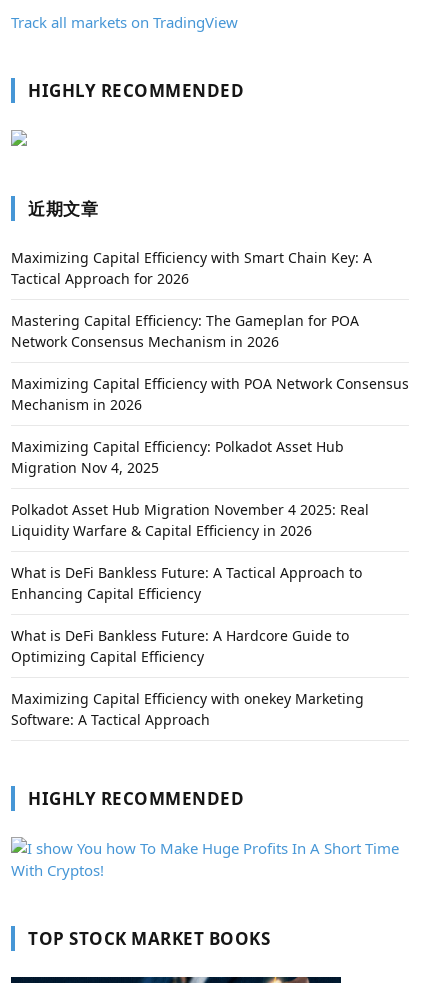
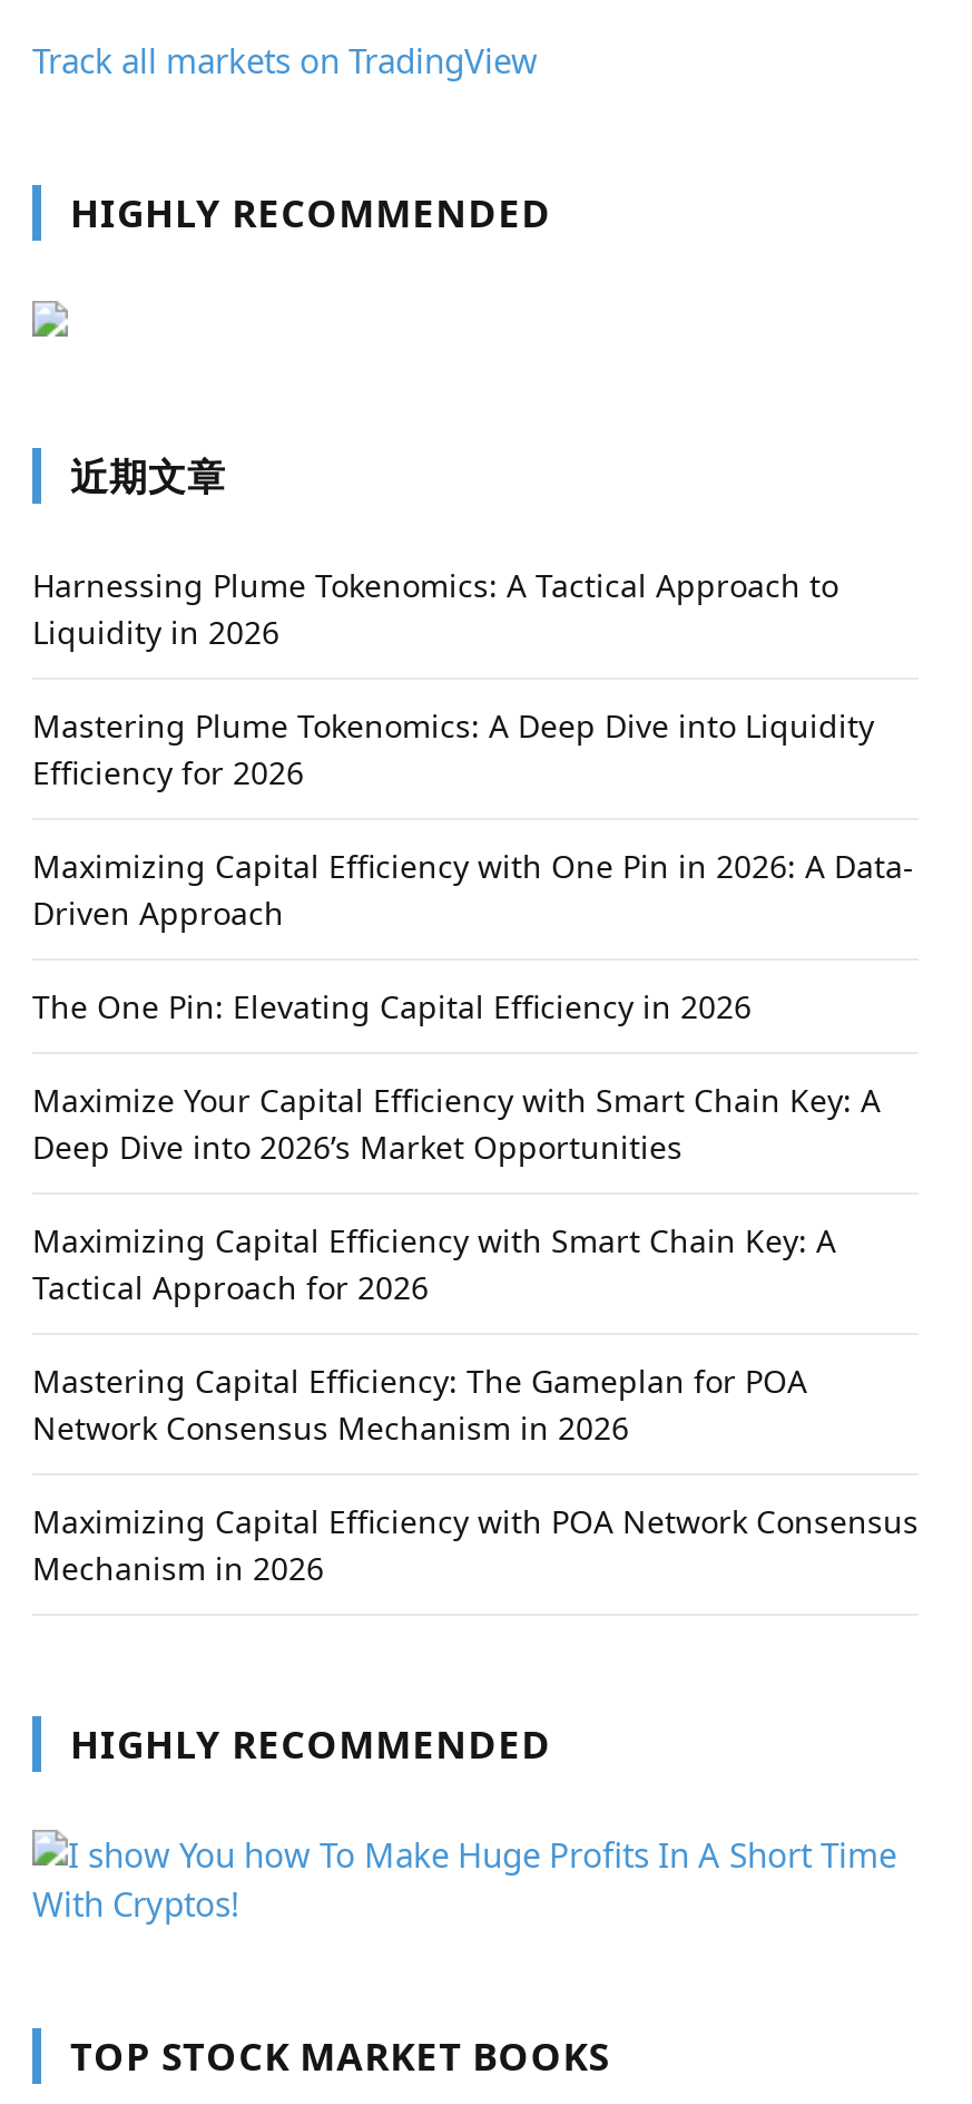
none -> [32,564,914,1168] Harnessing Plume Tokenomics: A Tactical Approach to | Liquidity in 2026 | Mastering Plume Tokenomics: A Deep Dive into Liquidity | Efficiency for 2026 | Maximizing Capital Efficiency with One Pin in 2026: A Data- | Driven Approach | The One Pin: Elevating Capital Efficiency in 2026 | Maximize Your Capital Efficiency with Smart Chain Key: A | Deep Dive into 2026’s Market Opportunities
moved [11,248,409,414] -> [32,1219,919,1589]: Maximizing Capital Efficiency with Smart Chain Key: A | Tactical Approach for 2026 | Mastering Capital Efficiency: The Gameplan for POA | Network Consensus Mechanism in 2026 | Maximizing Capital Efficiency with POA Network Consensus | Mechanism in 2026
[11,437,369,729] Maximizing Capital Efficiency: Polkadot Asset Hub | Migration Nov 4, 2025 | Polkadot Asset Hub Migration November 4 2025: Real | Liquidity Warfare & Capital Efficiency in 2026 | What is DeFi Bankless Future: A Tactical Approach to | Enhancing Capital Efficiency | What is DeFi Bankless Future: A Hardcore Guide to | Optimizing Capital Efficiency | Maximizing Capital Efficiency with onekey Marketing | Software: A Tactical Approach -> none

